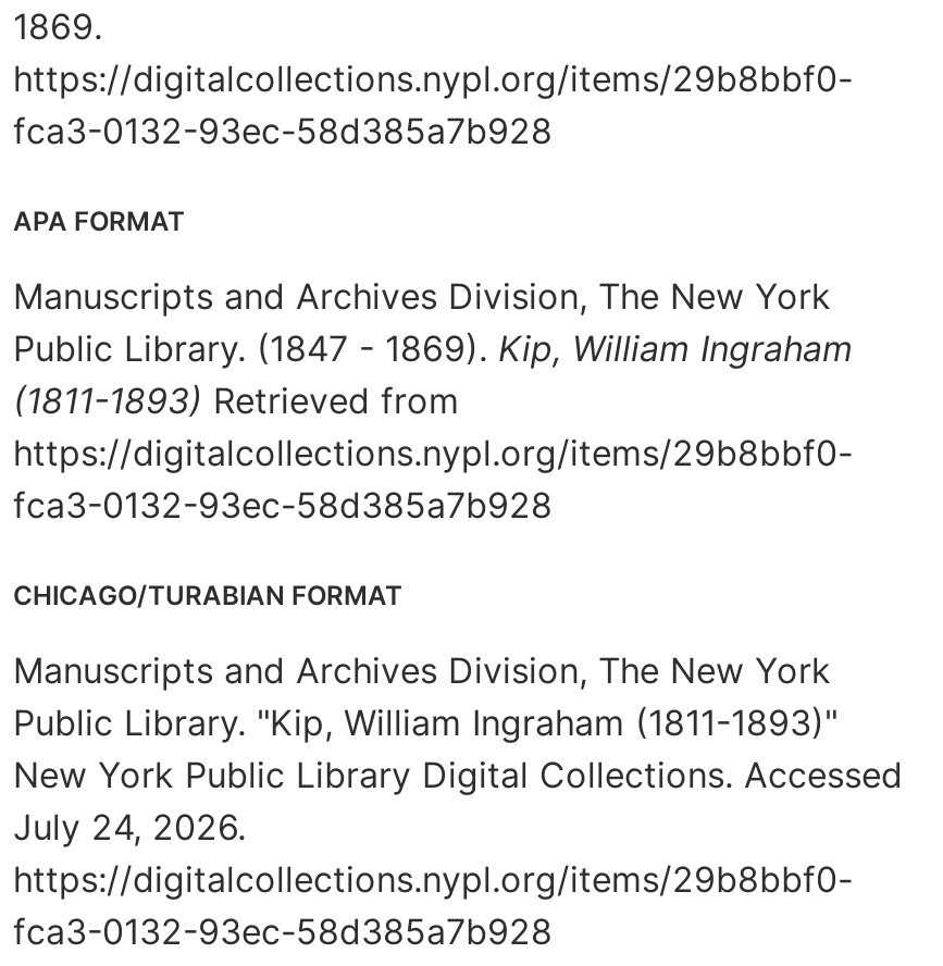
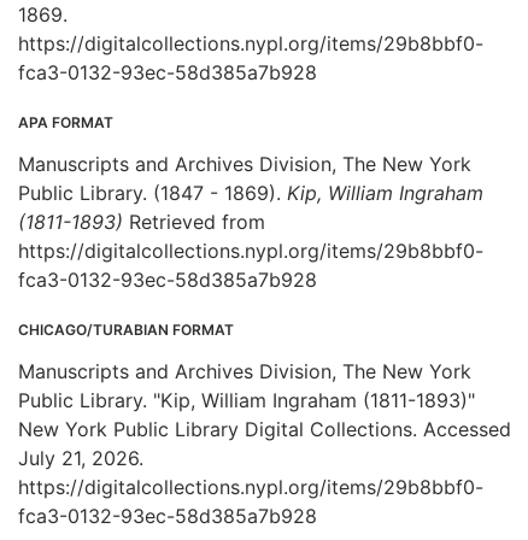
[13,805,246,849] July 24, 2026. -> [18,446,143,470] July 21, 2026.

